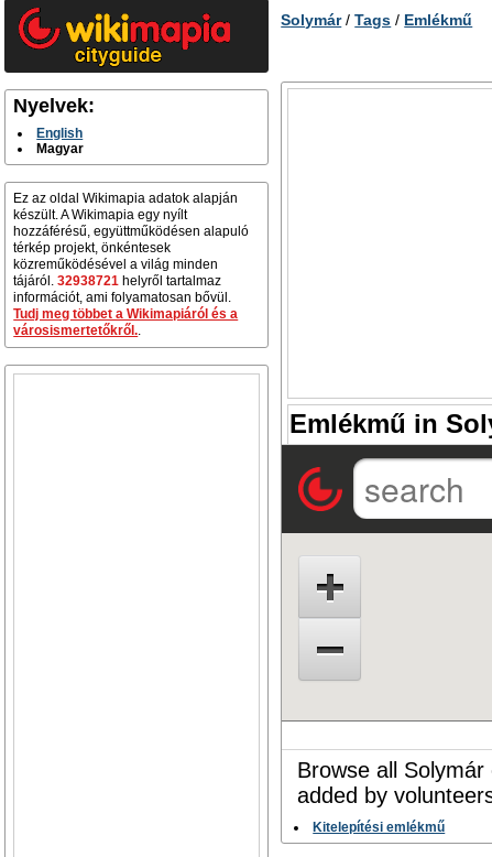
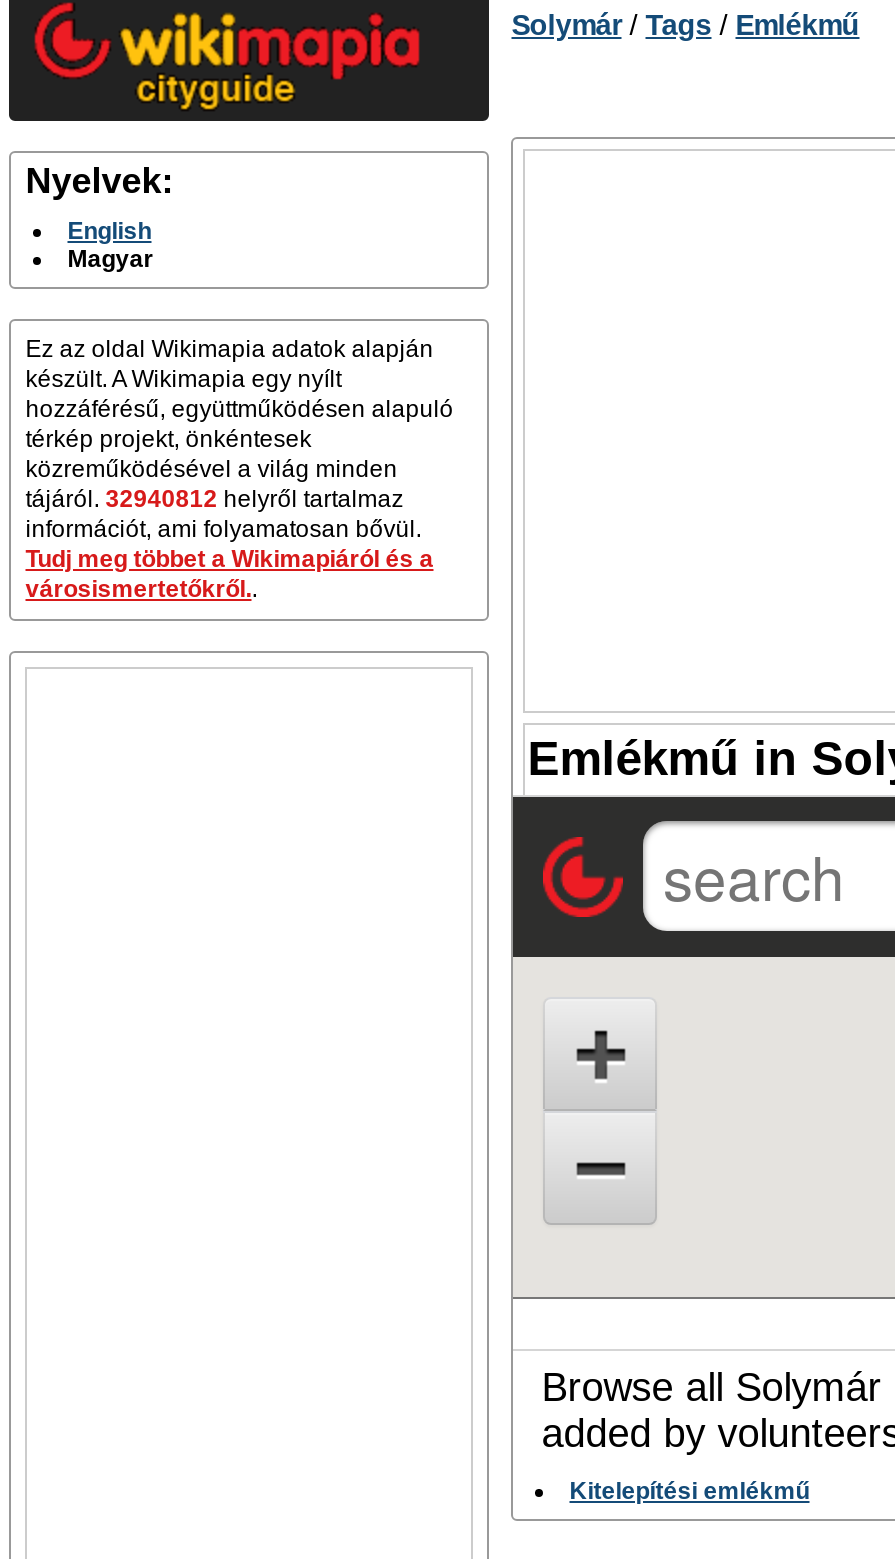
[13,273,221,289] tájáról. 32938721 helyről tartalmaz -> [25,485,403,513] tájáról. 32940812 helyről tartalmaz

